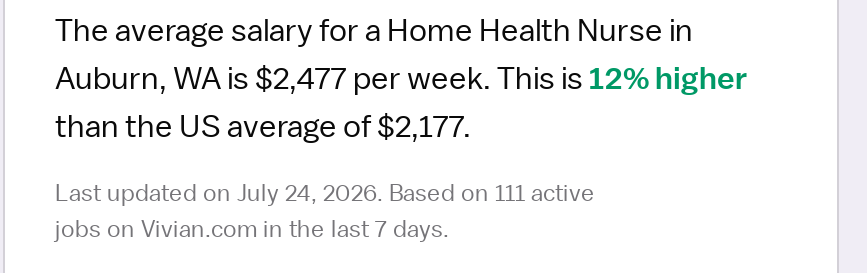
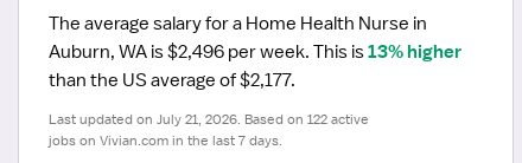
[55,58,747,98] Auburn, WA is $2,477 per week. This is 12% higher -> [49,40,461,63] Auburn, WA is $2,496 per week. This is 13% higher
[55,176,595,208] Last updated on July 24, 2026. Based on 111 active -> [49,109,369,128] Last updated on July 21, 2026. Based on 122 active

